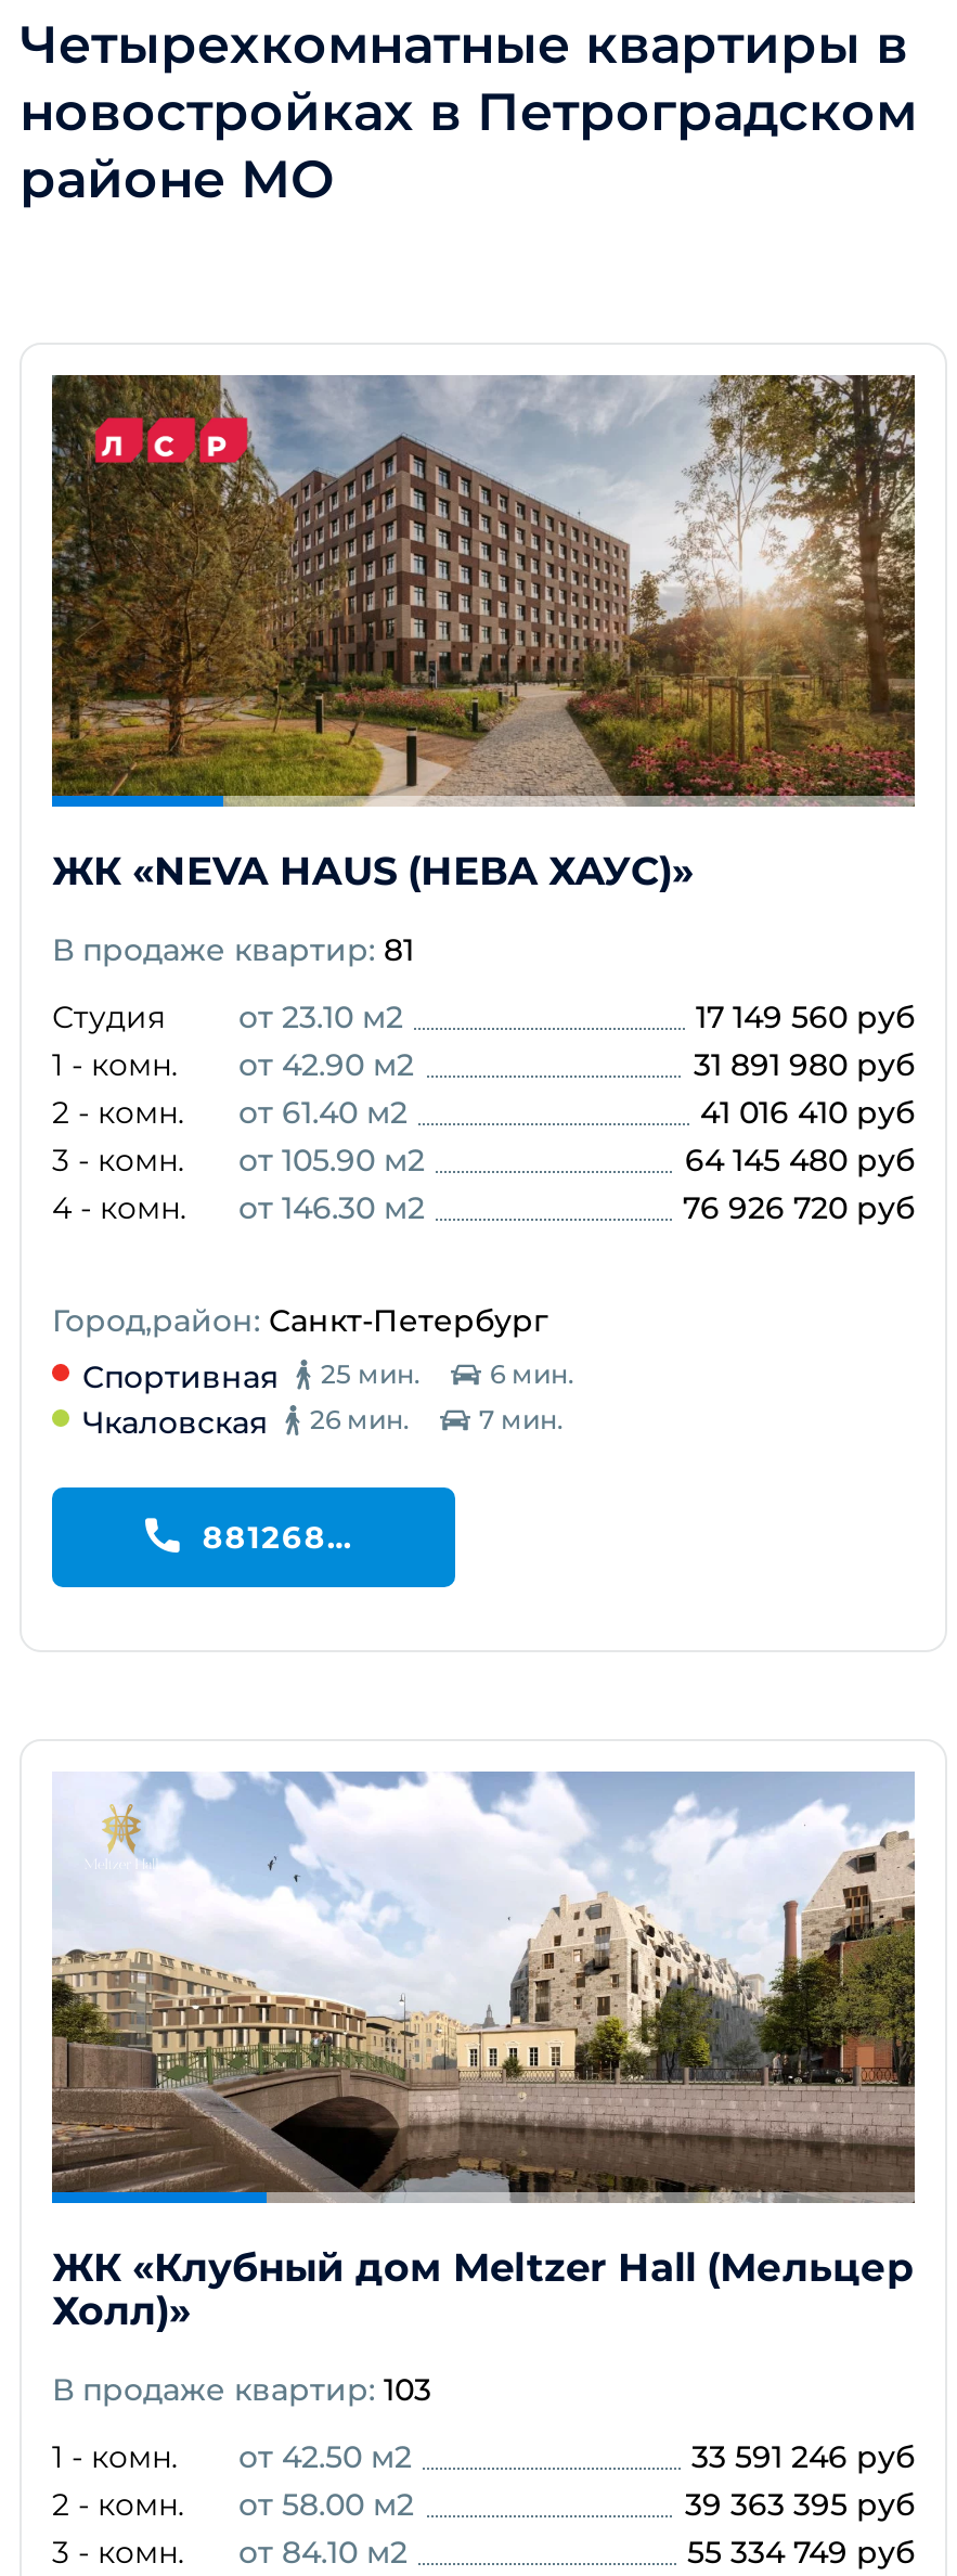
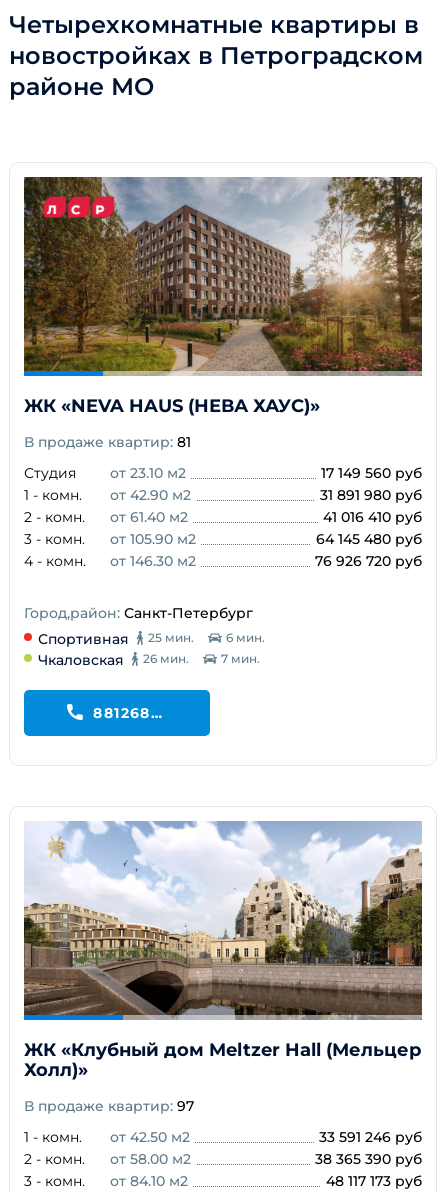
[52,2370,431,2409] В продаже квартир: 103 -> [24,1097,194,1115] В продаже квартир: 97
[685,2485,915,2524] 39 363 395 руб -> [315,1150,422,1168] 38 365 390 руб
[687,2533,915,2572] 55 334 749 руб -> [326,1172,422,1190] 48 117 173 руб

